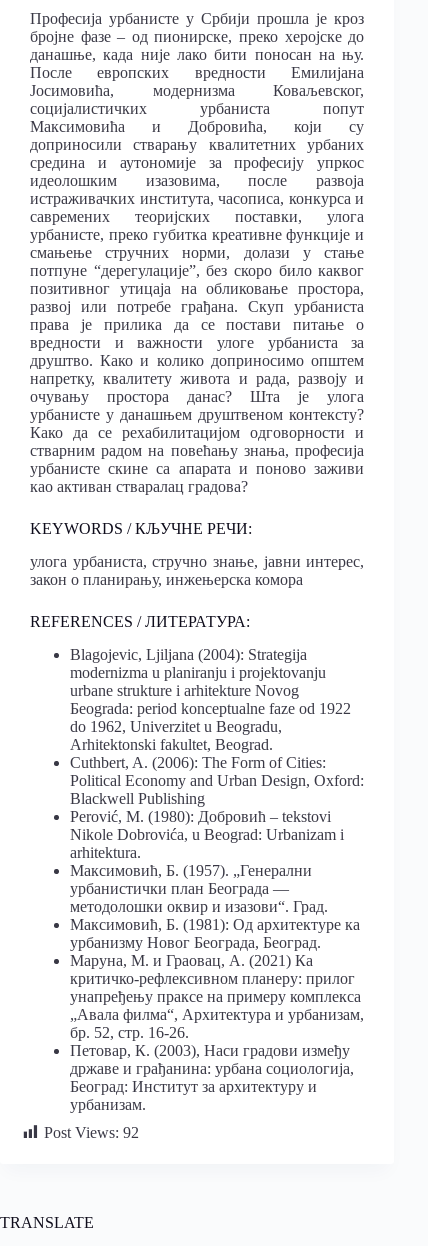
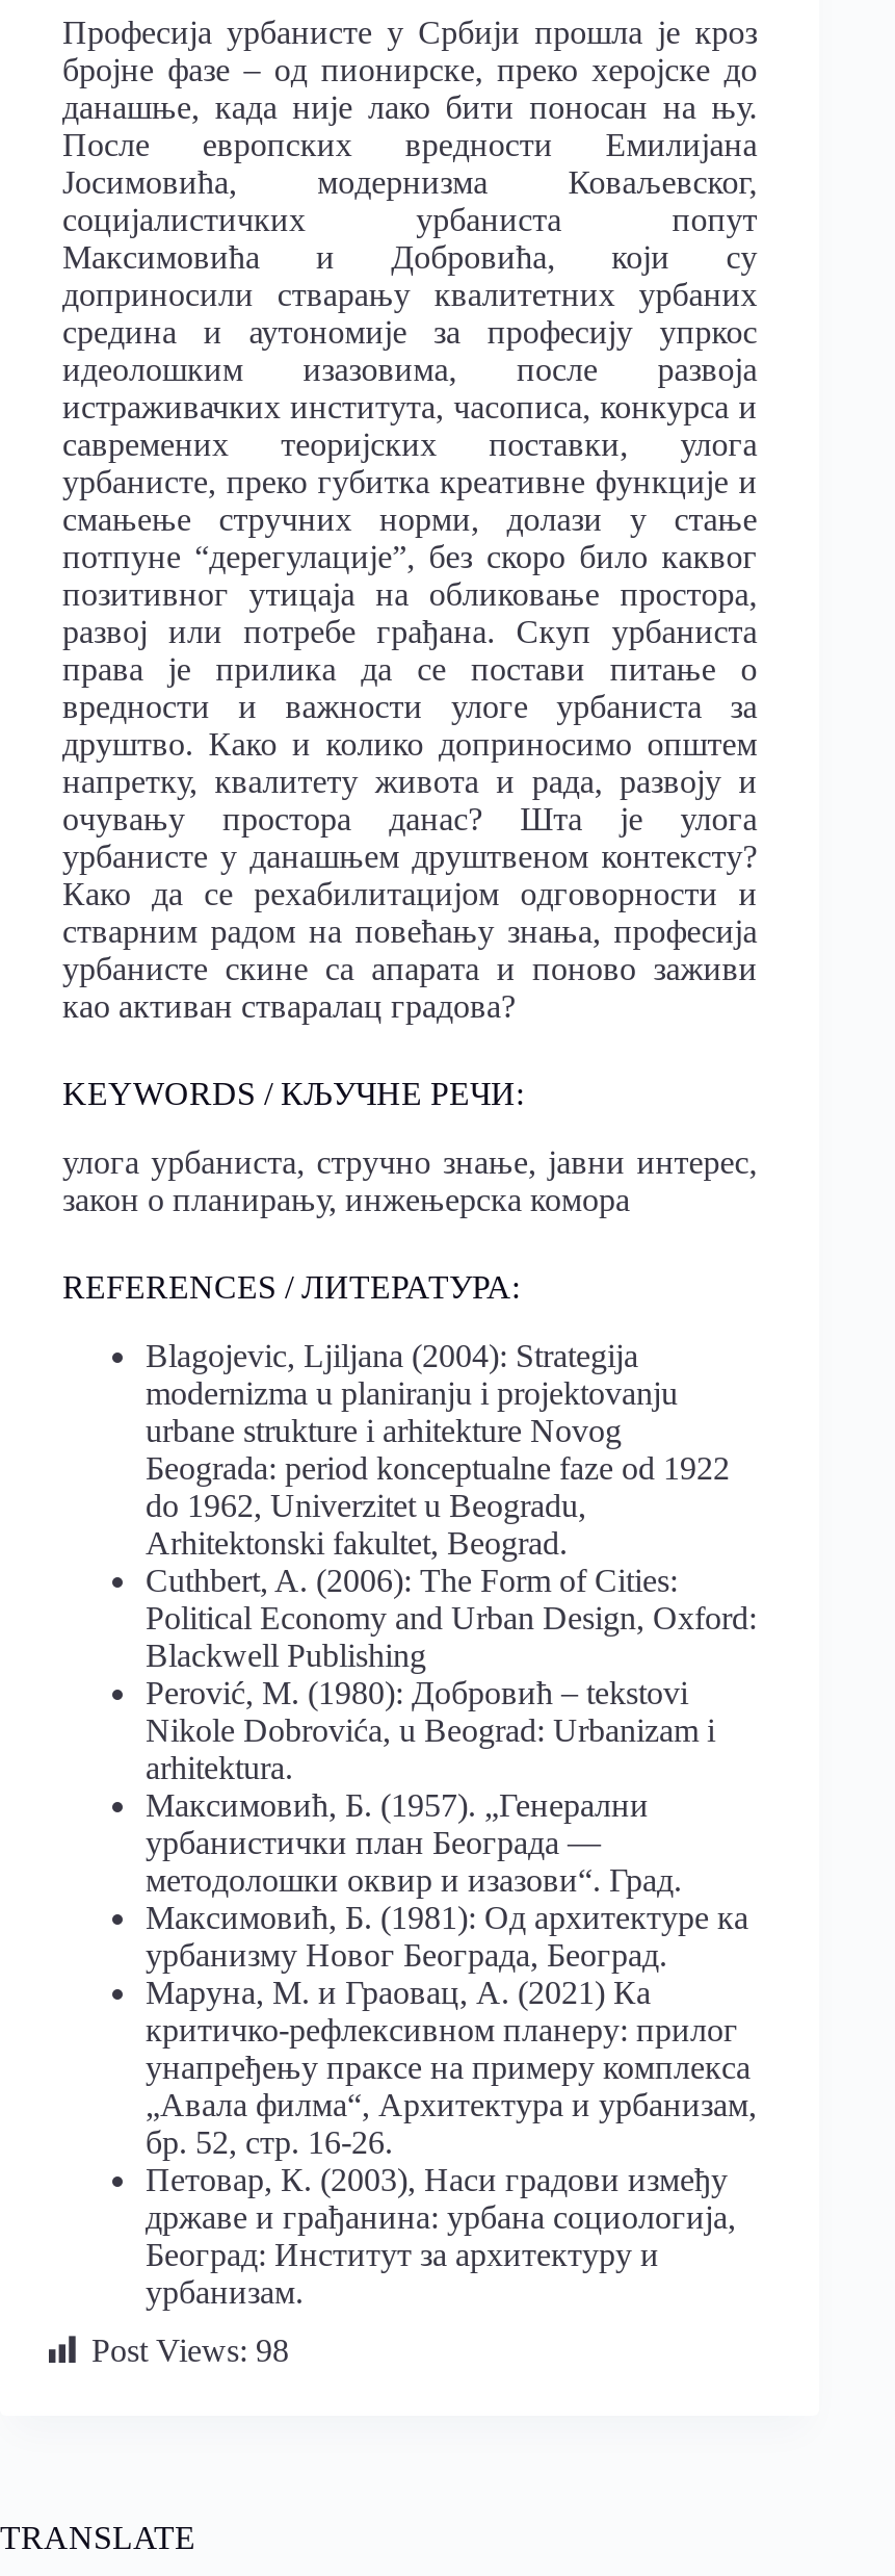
[44,1124,139,1141] Post Views: 92 -> [91,2332,289,2368] Post Views: 98

